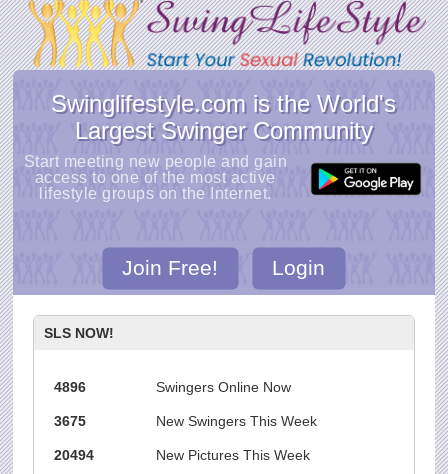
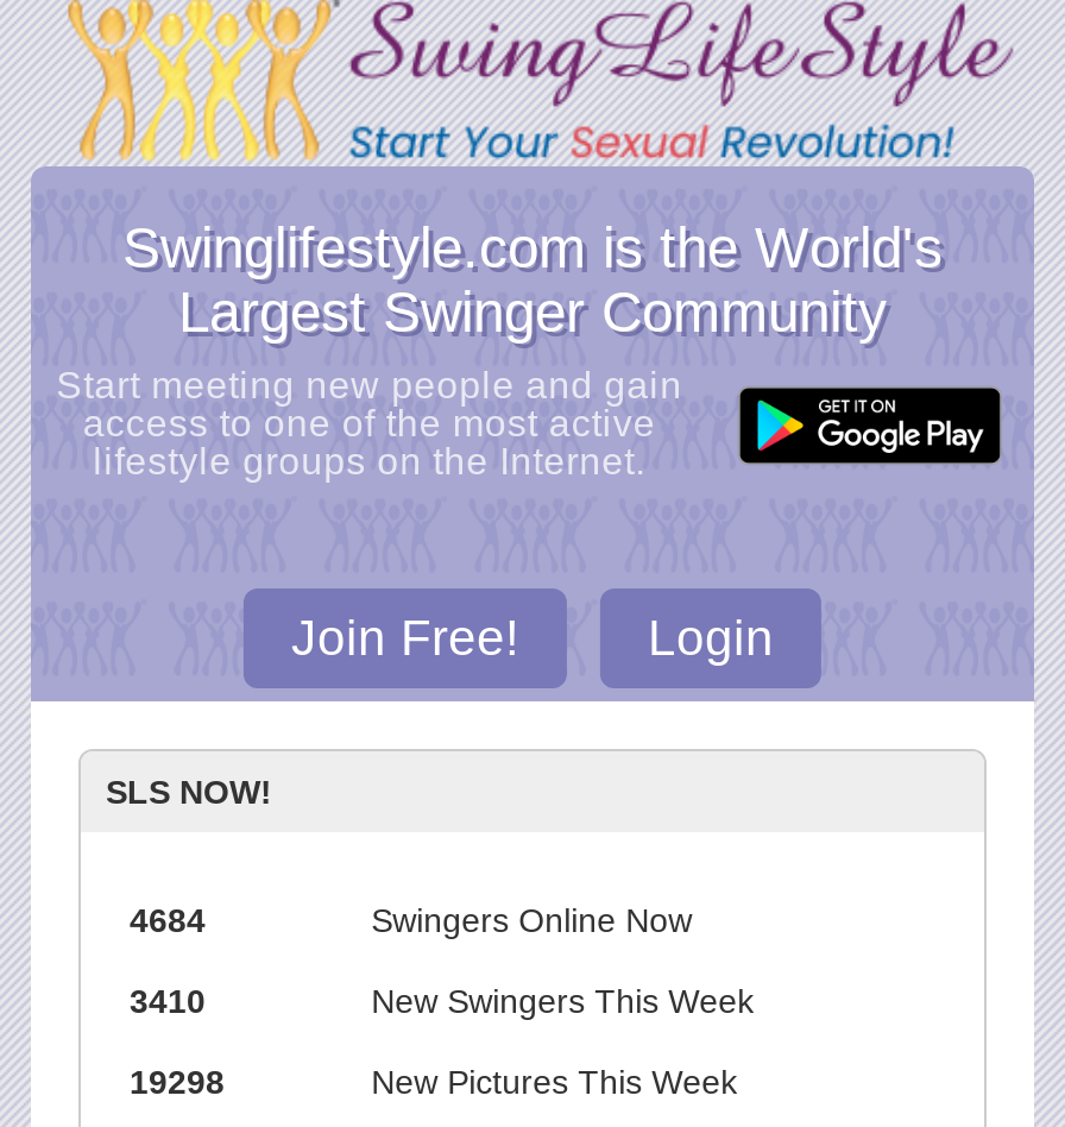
[54,379,86,395] 4896 -> [129,900,205,938] 4684
[54,413,86,429] 3675 -> [129,981,205,1019] 3410
[54,447,94,463] 20494 -> [129,1062,224,1100] 19298

